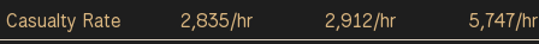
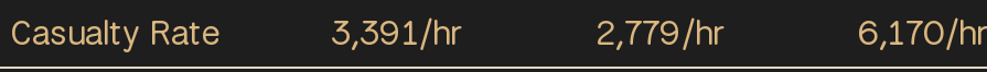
[180,8,538,33] 2,835/hr | 2,912/hr | 5,747/hr -> [331,10,987,56] 3,391/hr | 2,779/hr | 6,170/hr

